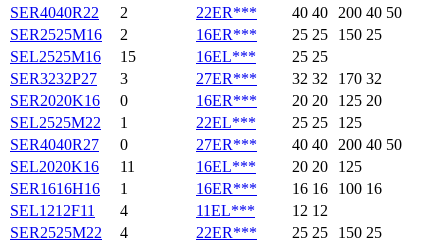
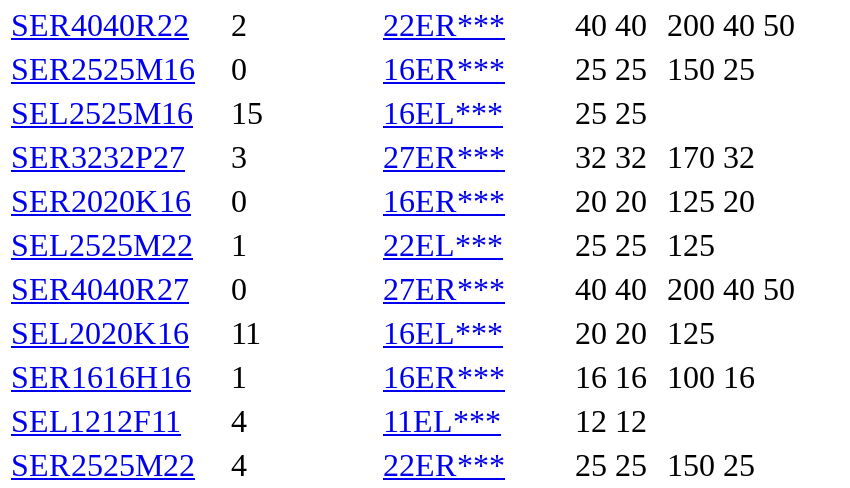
[10,25,128,42] SER2525M16 2 -> [11,51,247,85] SER2525M16 0

